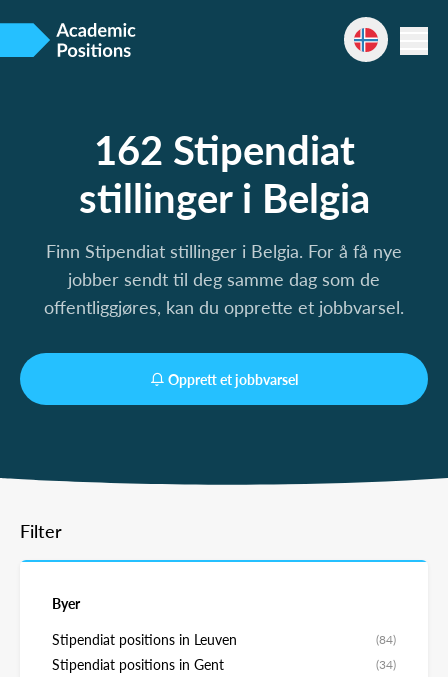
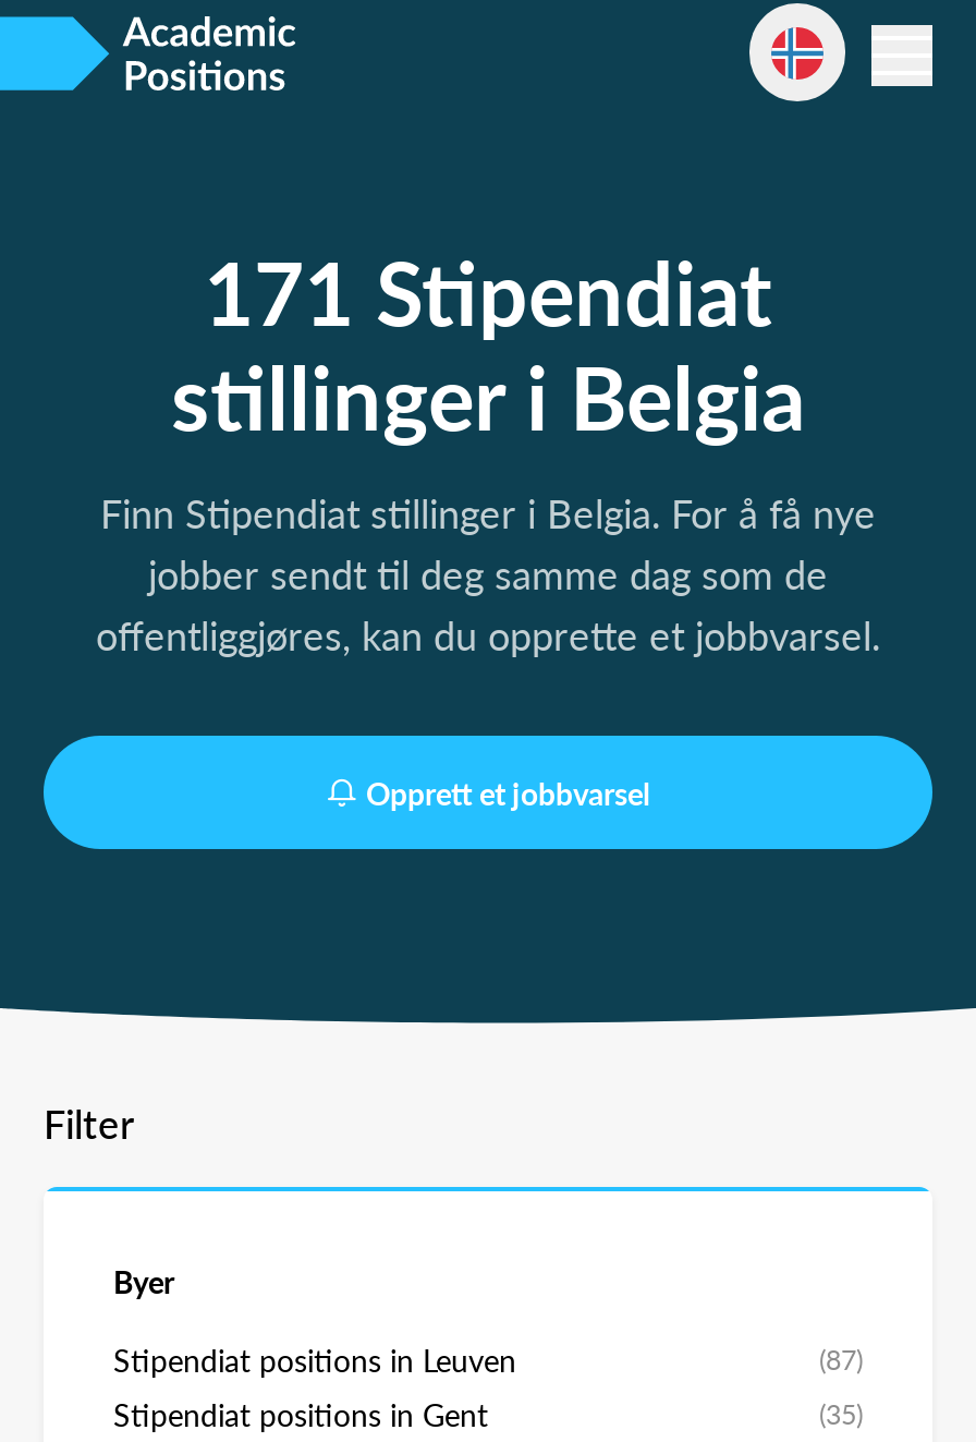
[93,120,354,177] 162 Stipendiat -> [204,228,772,352] 171 Stipendiat
[376,630,396,648] (84) -> [819,1340,863,1379] (87)
[376,655,396,673] (34) -> [819,1394,863,1433] (35)

